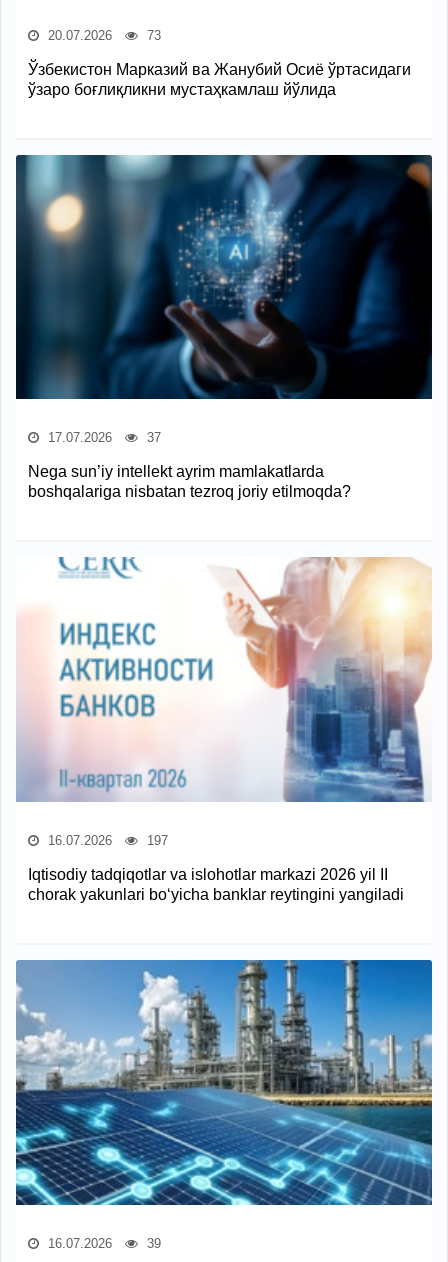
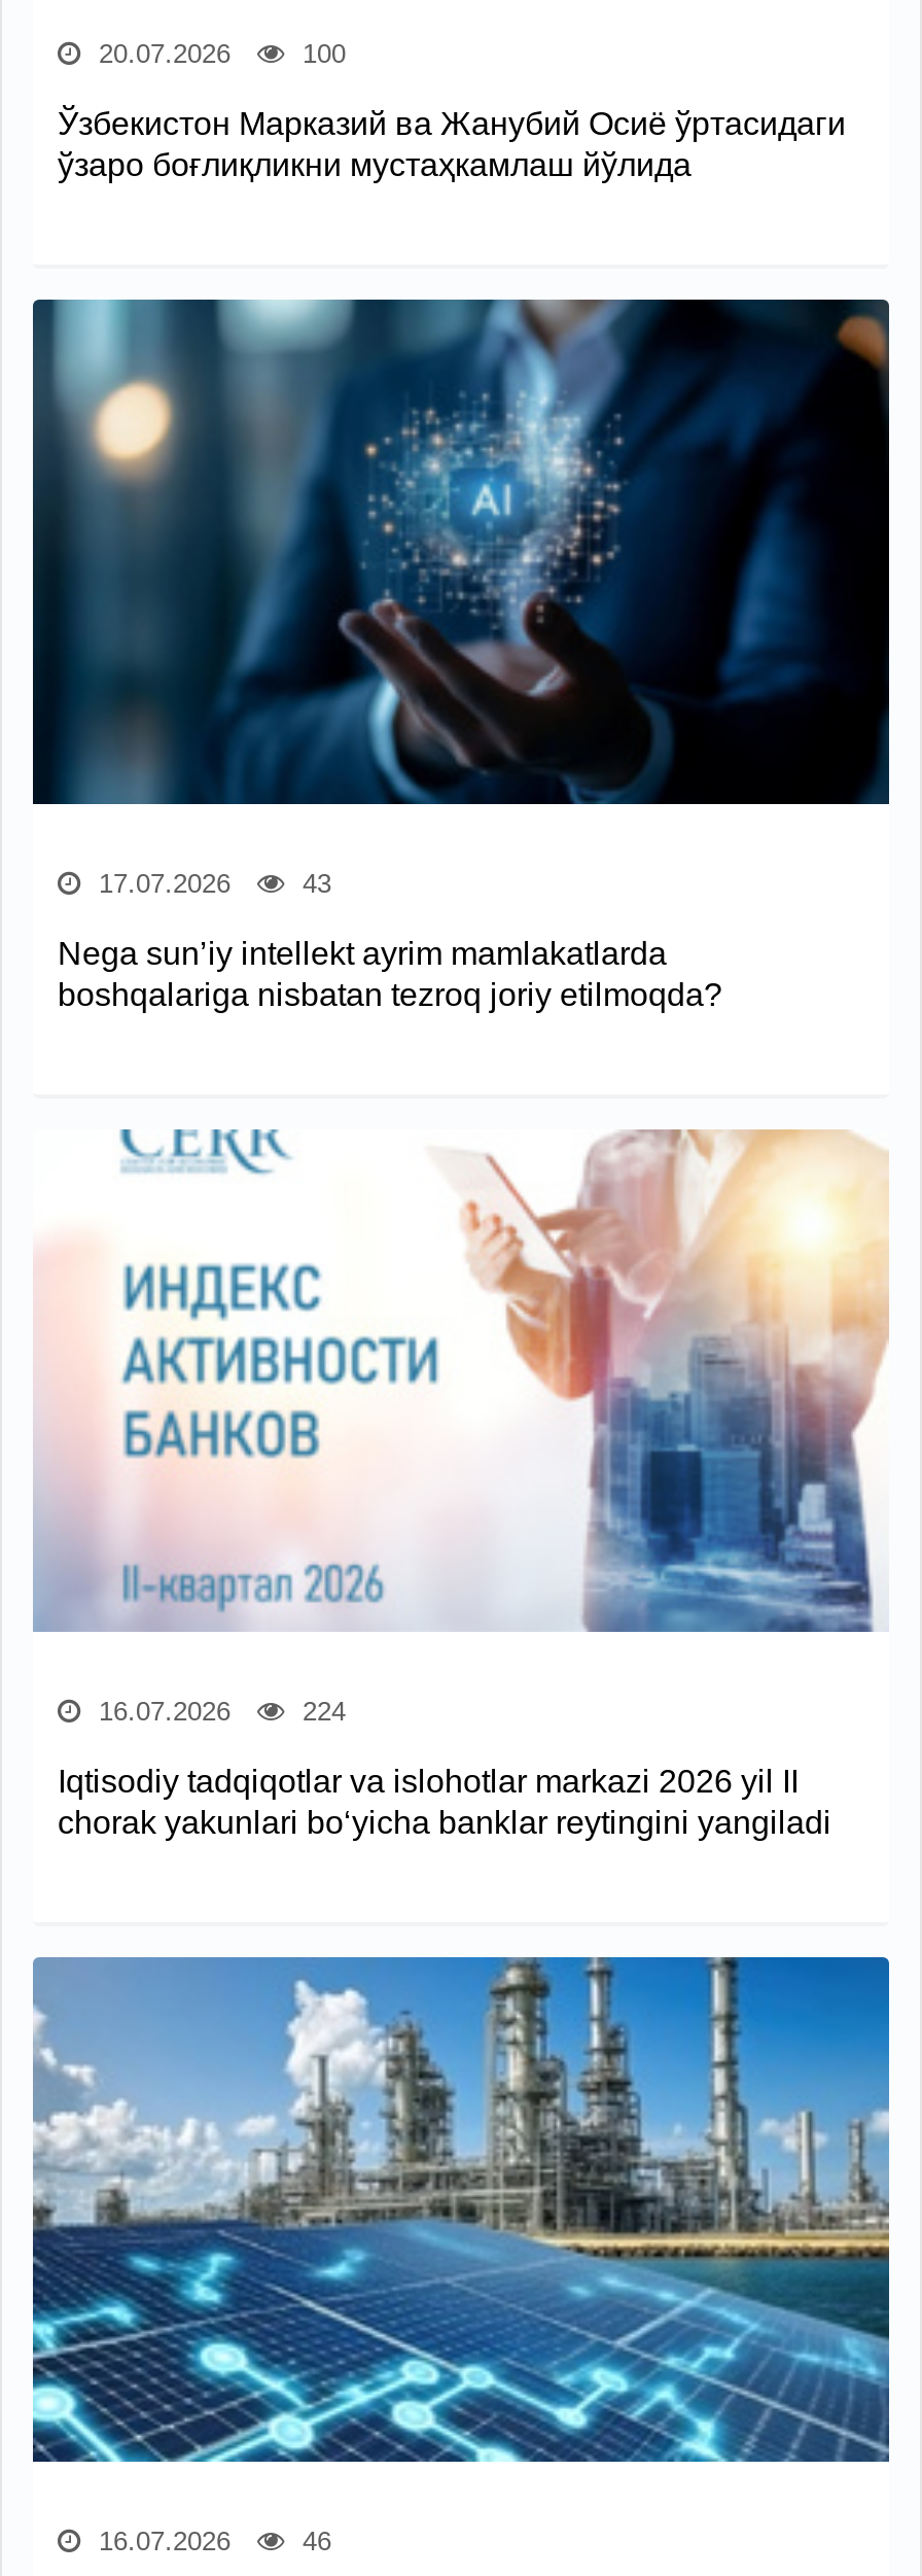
[143,27,161,42] 73 -> [294,38,346,69] 100
[143,430,161,445] 37 -> [294,867,331,898] 43
[143,833,168,848] 197 -> [294,1697,346,1727] 224
[143,1236,161,1251] 39 -> [294,2526,331,2557] 46

